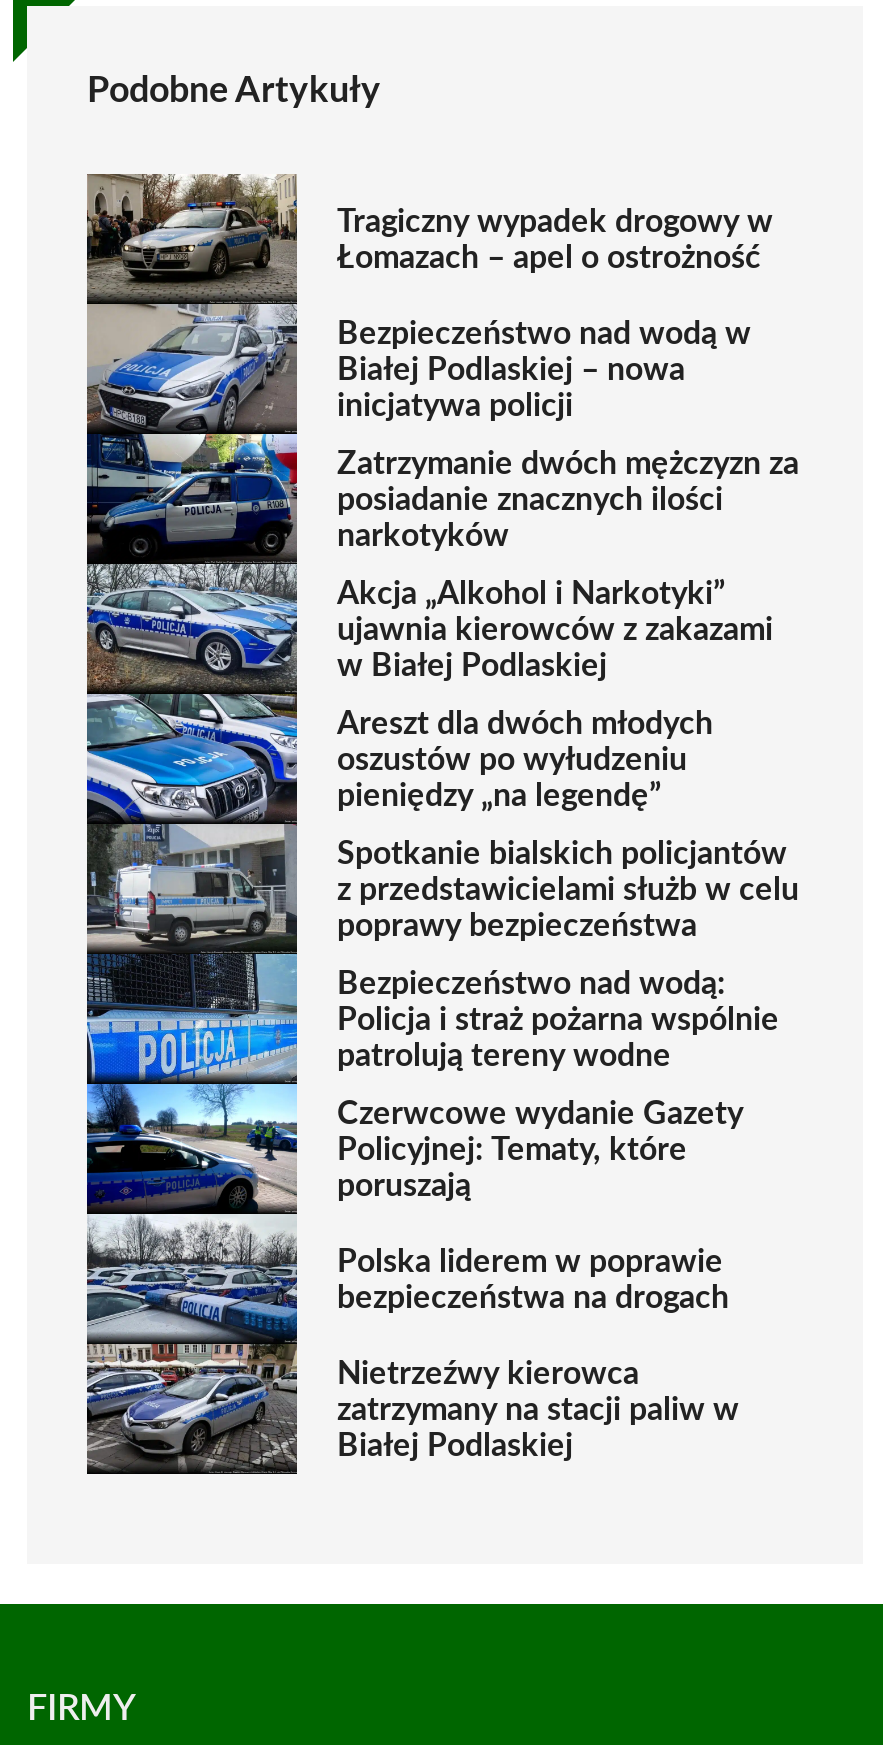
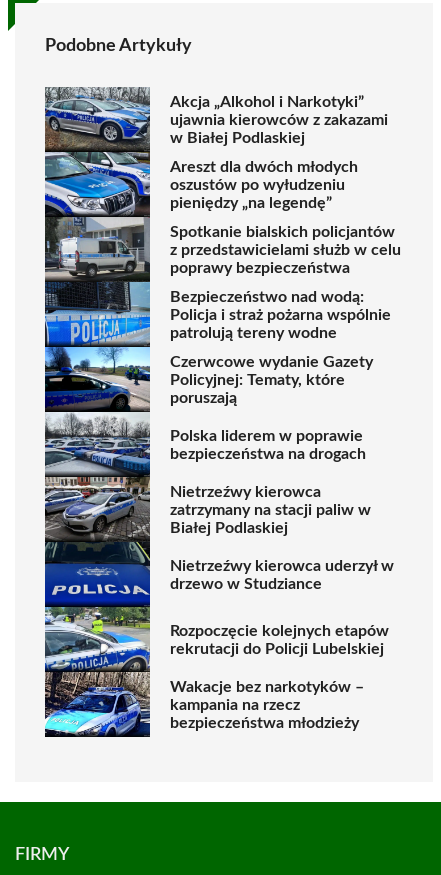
[85,174,799,566] [image] | Tragiczny wypadek drogowy w | Łomazach – apel o ostrożność | Bezpieczeństwo nad wodą w | Białej Podlaskiej – nowa | inicjatywa policji | Zatrzymanie dwóch mężczyzn za | posiadanie znacznych ilości | narkotyków -> none
moved [337,577,799,1461] -> [170,93,401,535]: Akcja „Alkohol i Narkotyki” | ujawnia kierowców z zakazami | w Białej Podlaskiej | ... | zatrzymany na stacji paliw w | Białej Podlaskiej
none -> [44,542,394,736] [image] | Nietrzeźwy kierowca uderzył w | drzewo w Studziance | Rozpoczęcie kolejnych etapów | rekrutacji do Policji Lubelskiej | Wakacje bez narkotyków – | kampania na rzecz | bezpieczeństwa młodzieży

